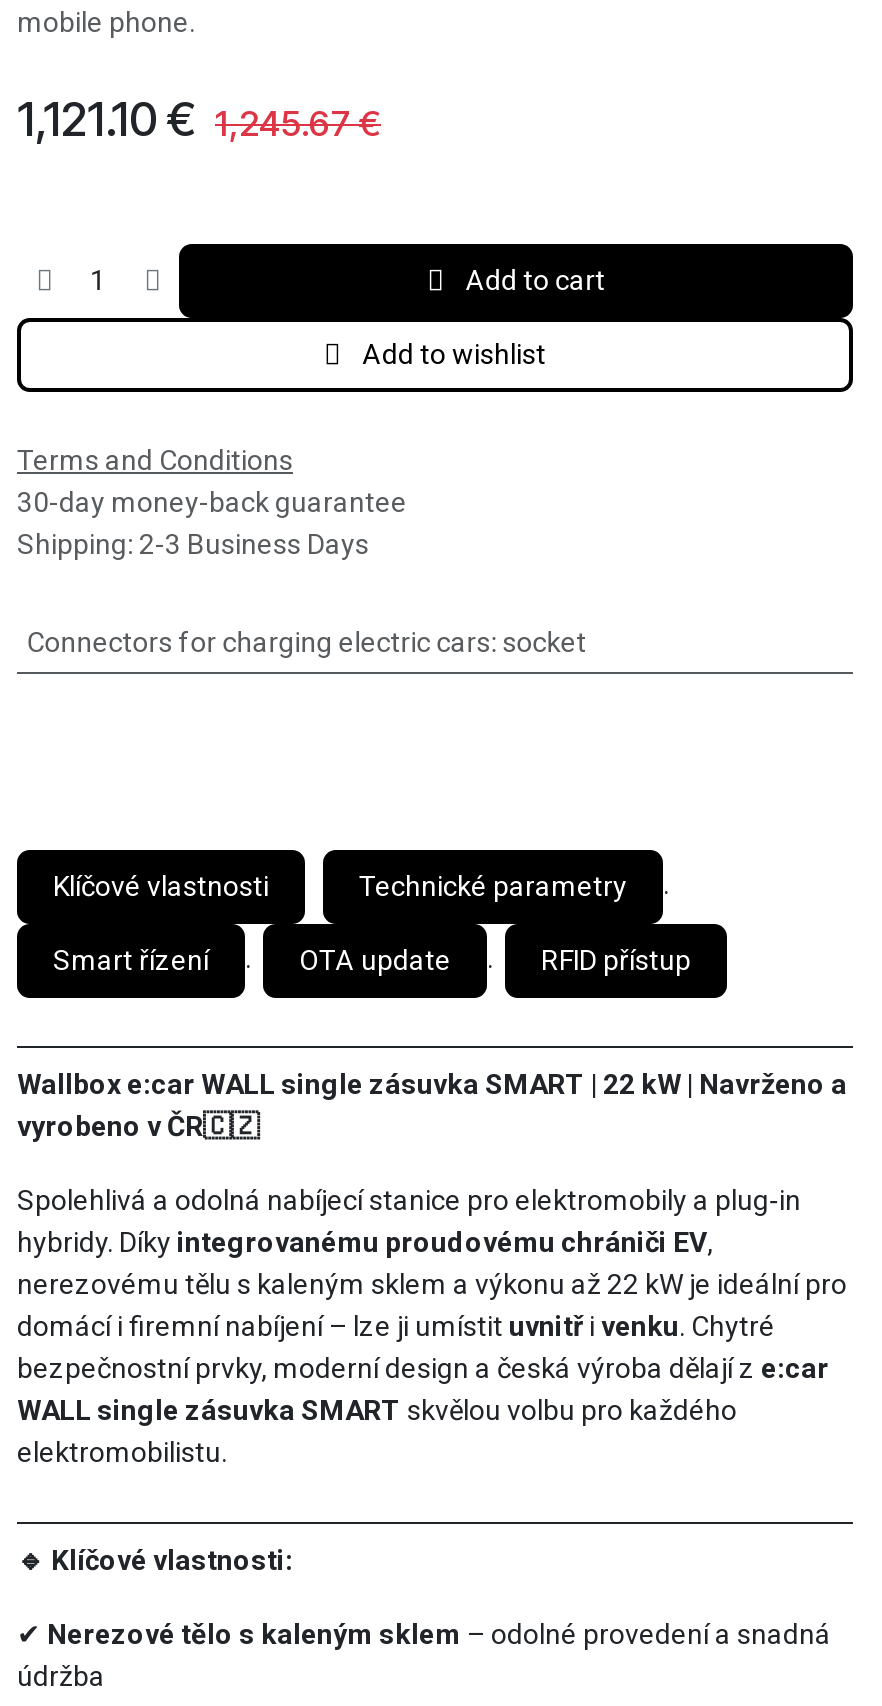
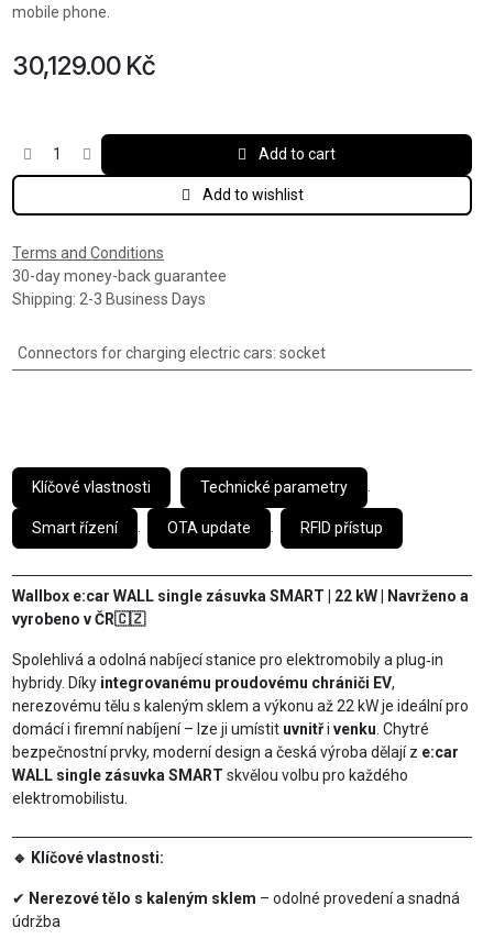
[17,90,381,148] 1,121.10 € 1,245.67€ -> [12,49,155,81] 30,129.00 Kč

